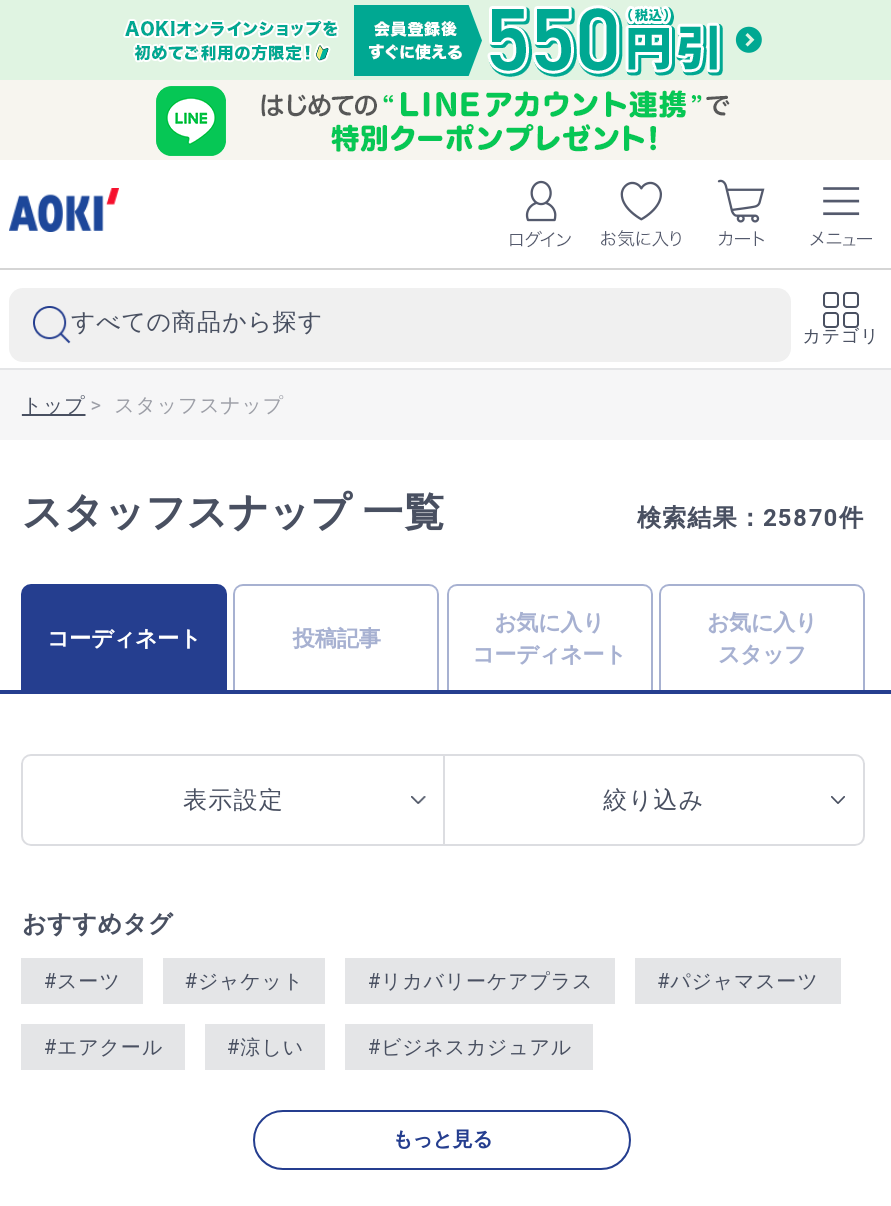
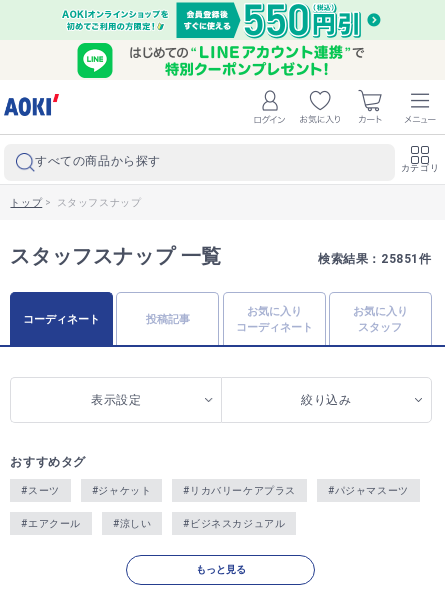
[637,504,864,532] 検索結果：25870件 -> [318,252,432,266] 検索結果：25851件

